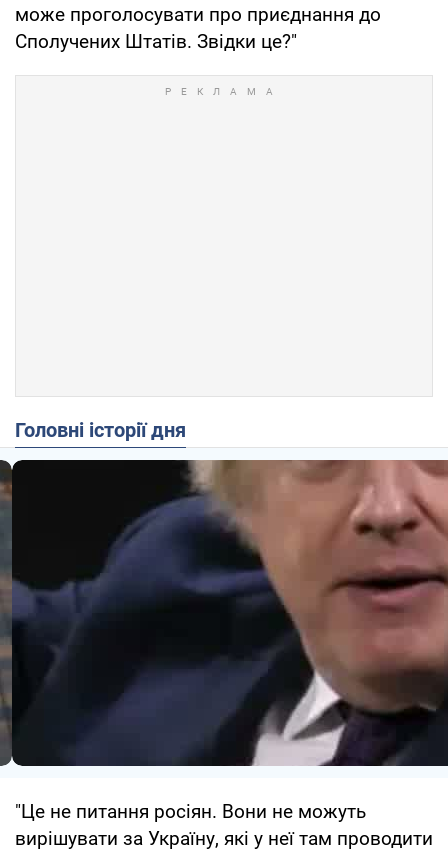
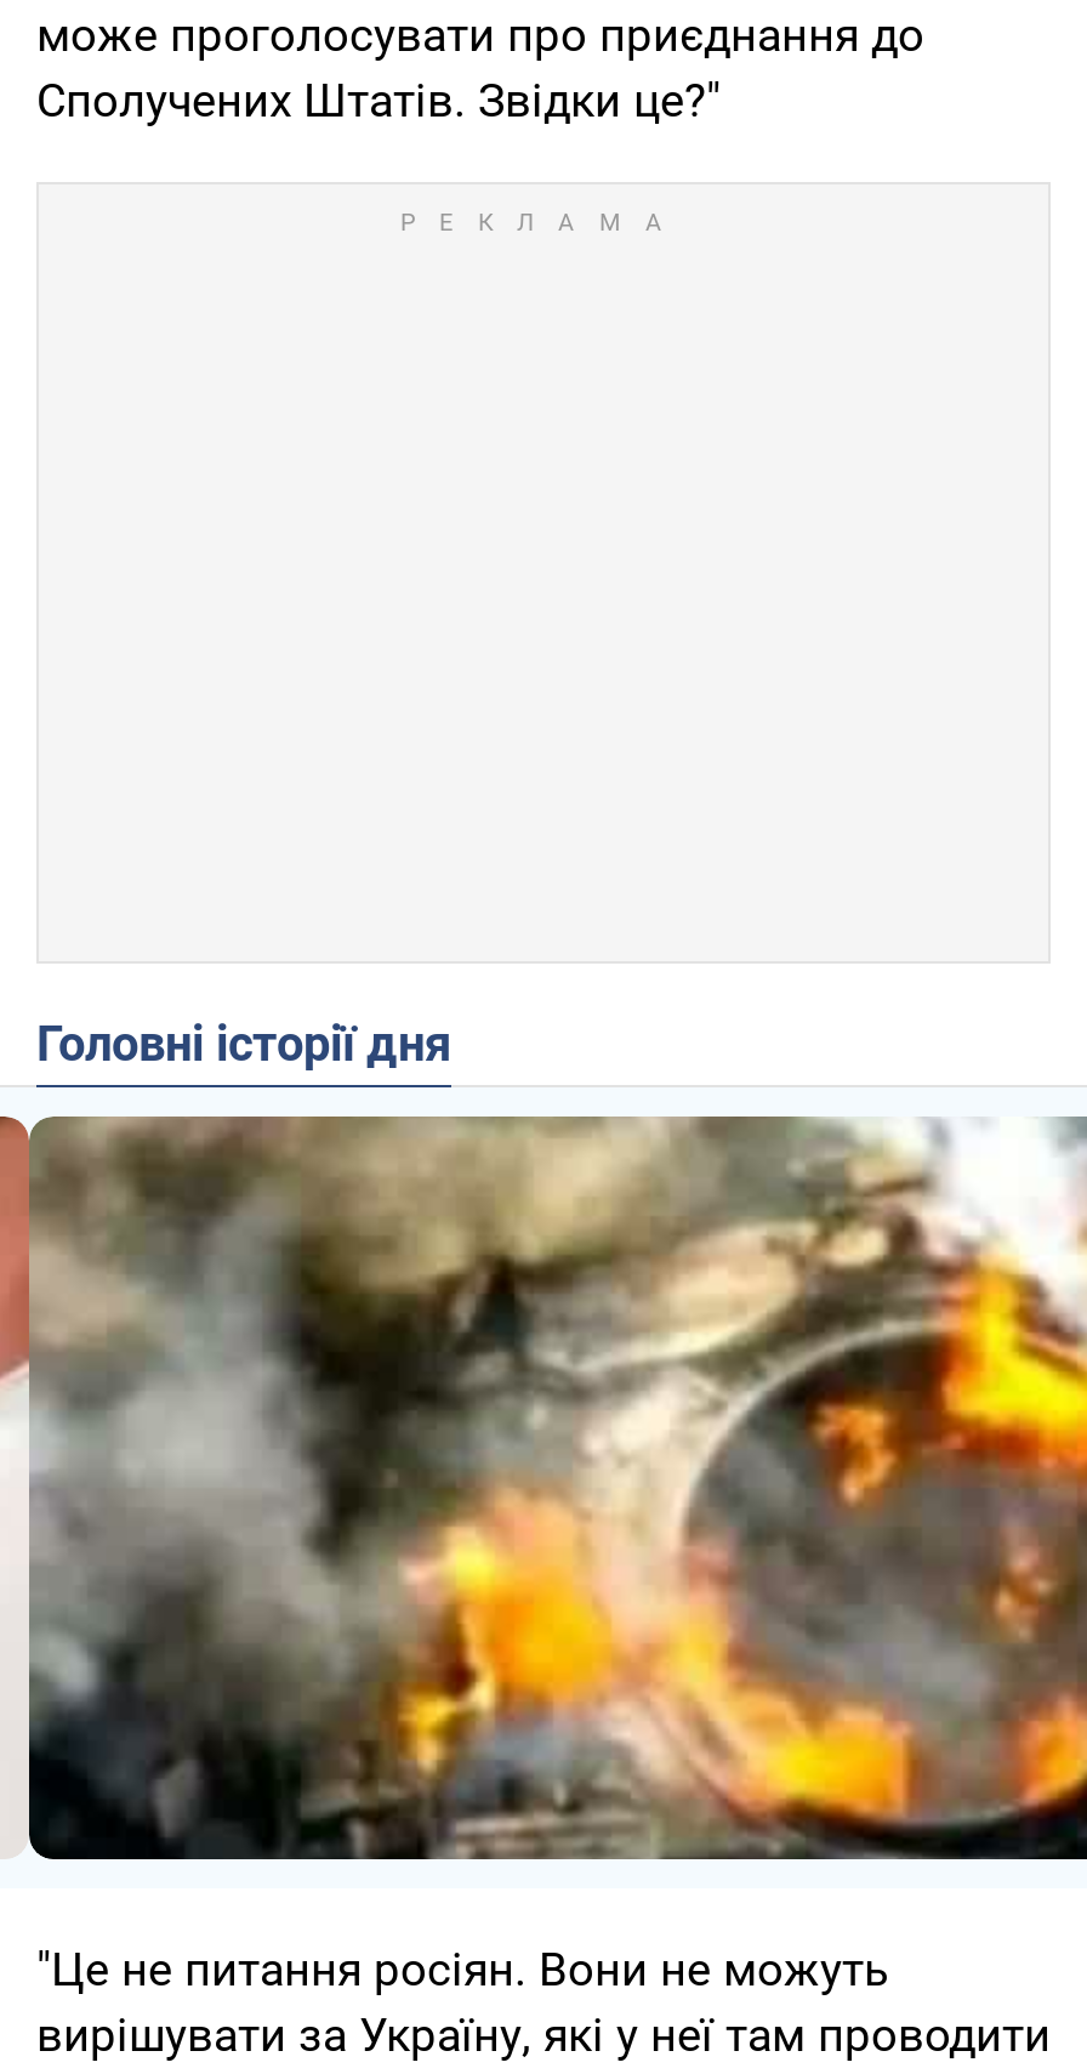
[3,459,445,767] [image] -> [7,1114,1080,1862] [image]

